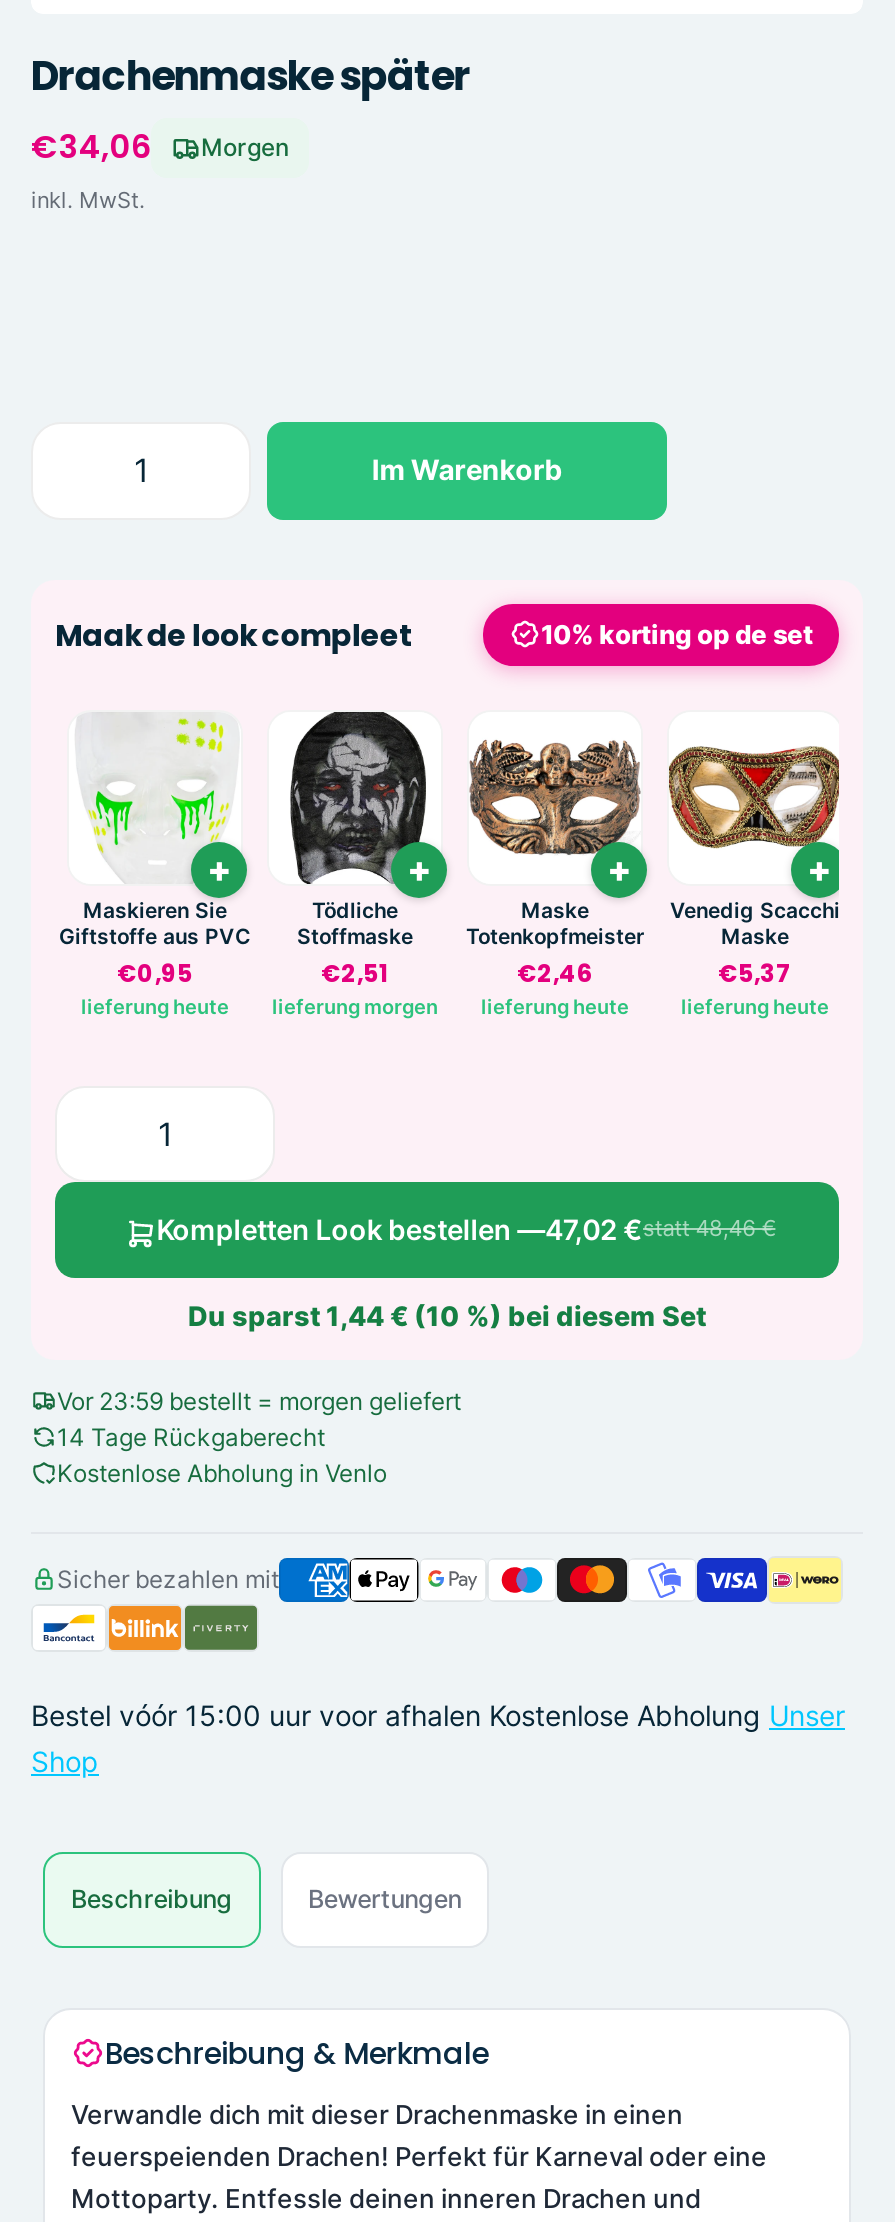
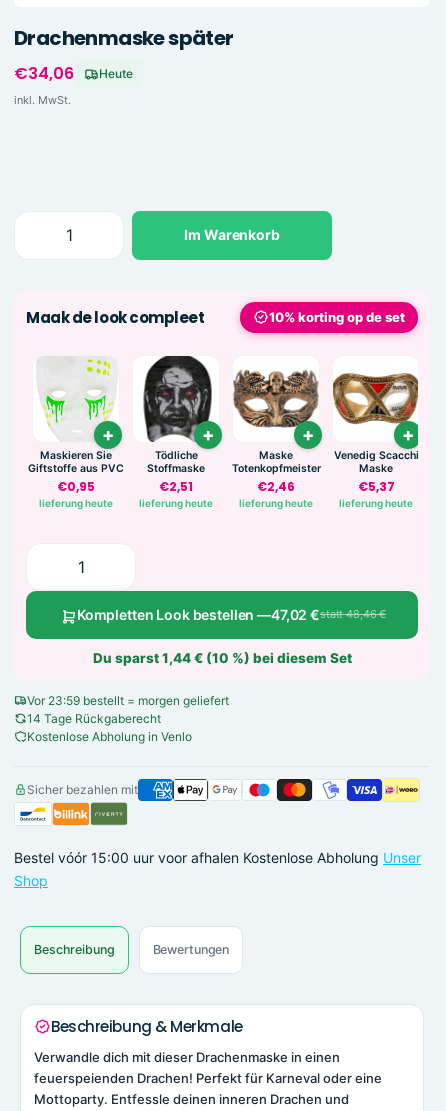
[201,132,289,162] Morgen -> [99,66,133,81] Heute
[272,993,438,1017] lieferung morgen -> [139,497,213,509] lieferung heute

